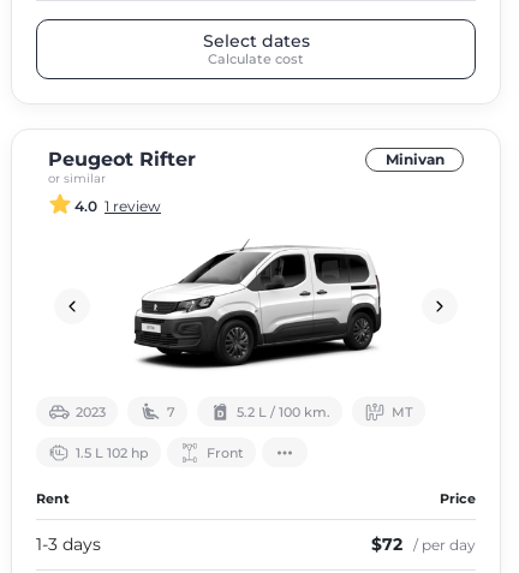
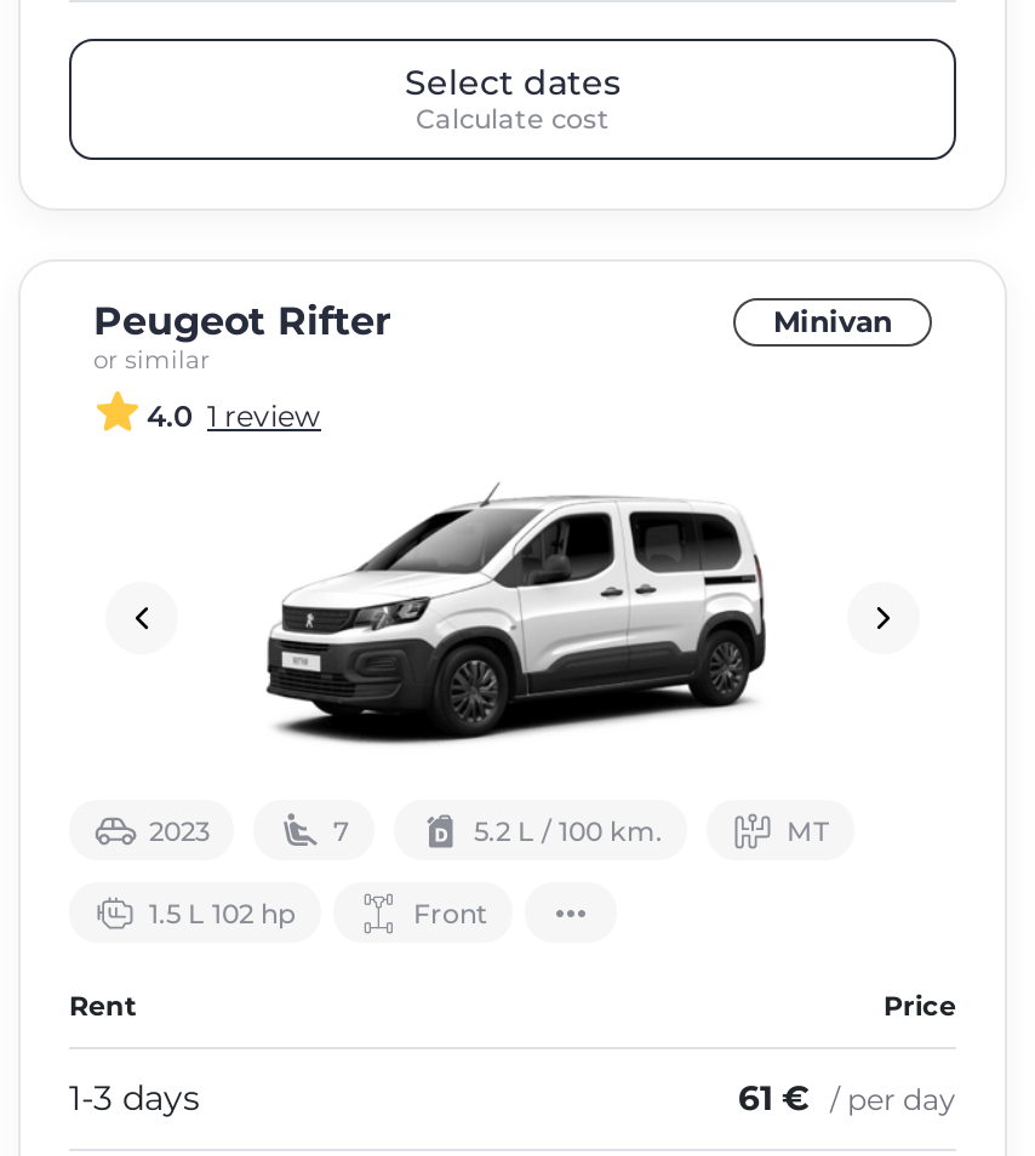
[371,533,476,555] $72 / per day -> [738,1076,956,1120] 61 € / per day

